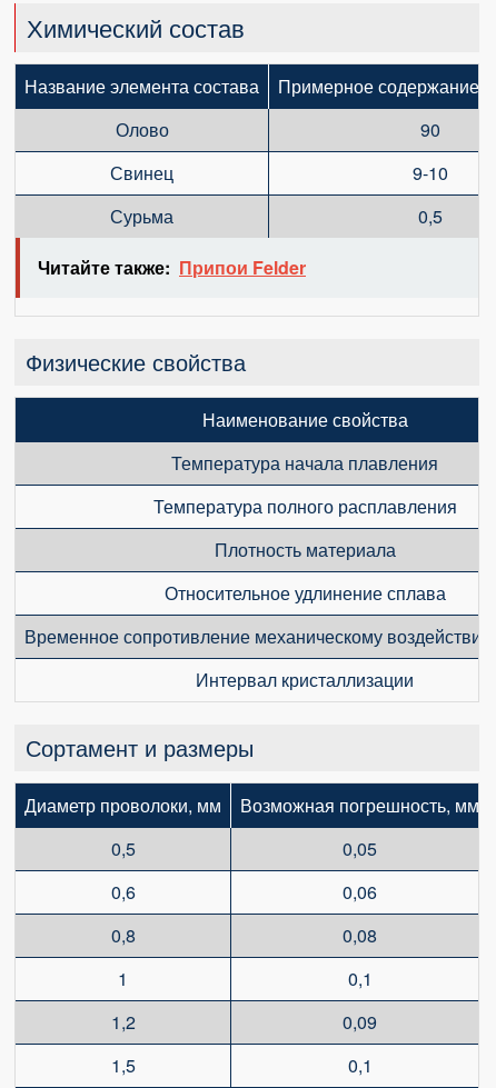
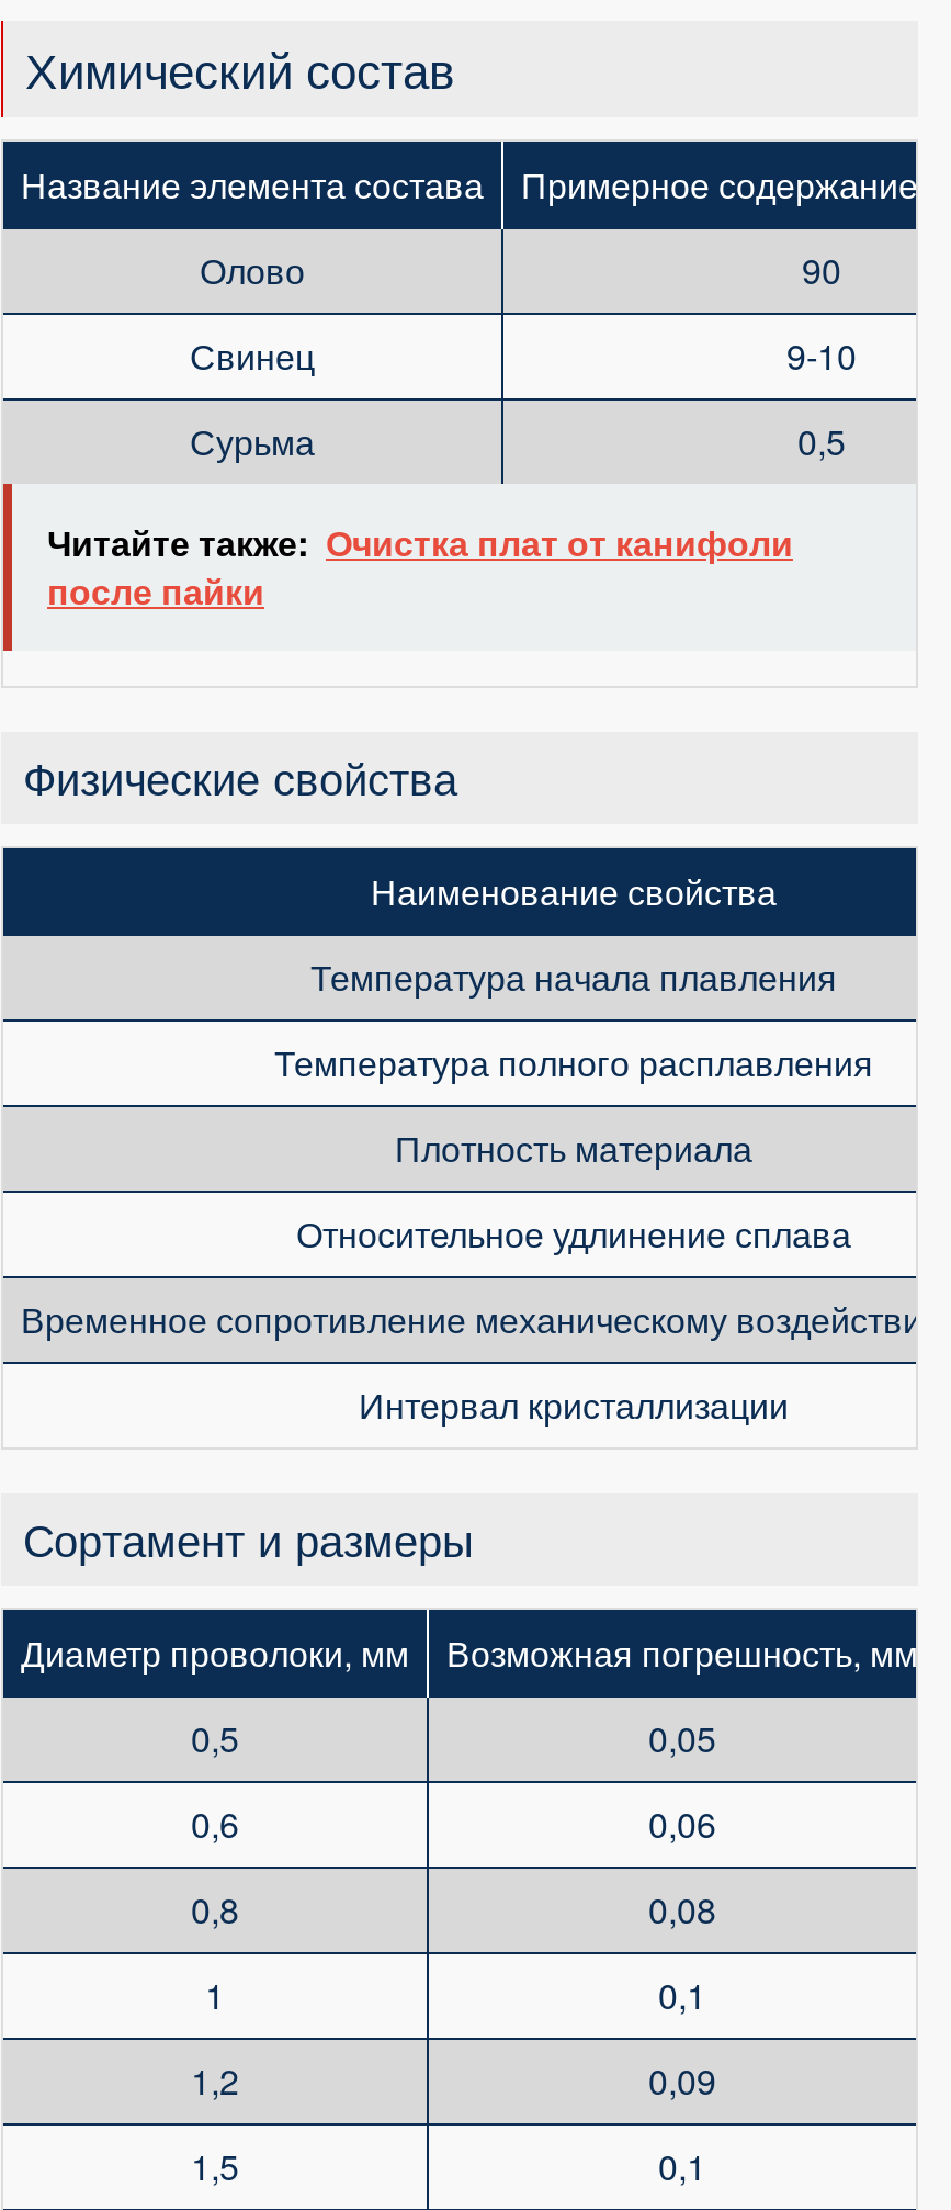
[38,255,306,280] Читайте также: Припои Felder -> [47,516,793,615] Читайте также: Очистка плат от канифоли | после пайки

